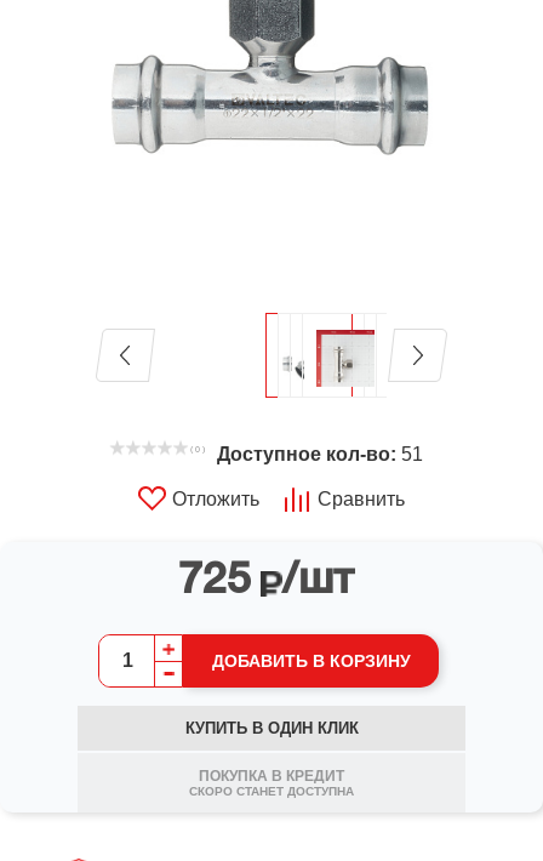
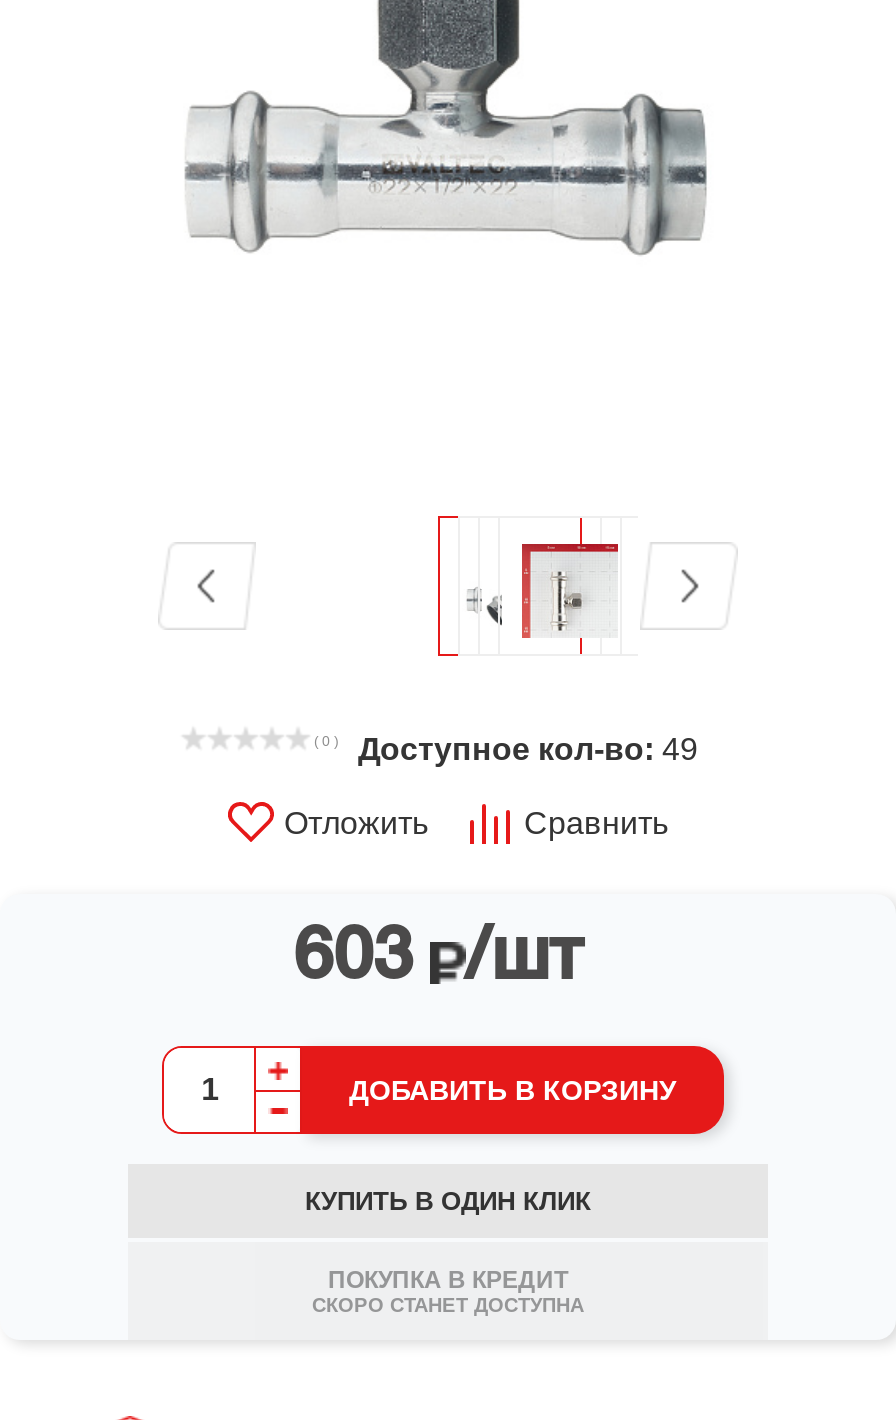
[217,443,423,464] Доступное кол-во: 51 -> [358,731,698,765] Доступное кол-во: 49
[178,561,353,601] 725 /шт -> [293,926,583,992] 603 /шт

